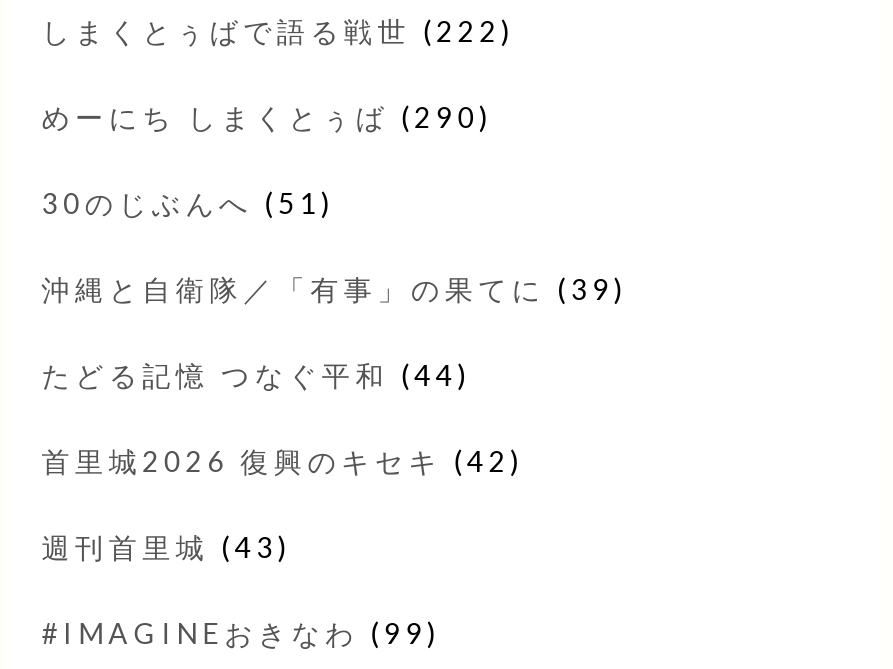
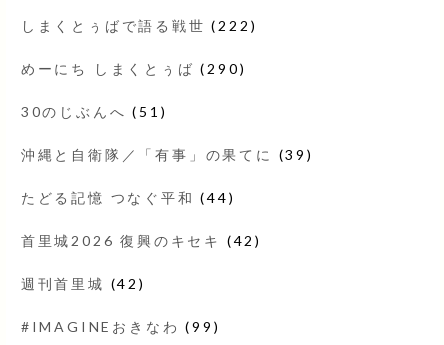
[41,530,291,564] 週刊首里城(43) -> [21,275,146,292] 週刊首里城(42)

